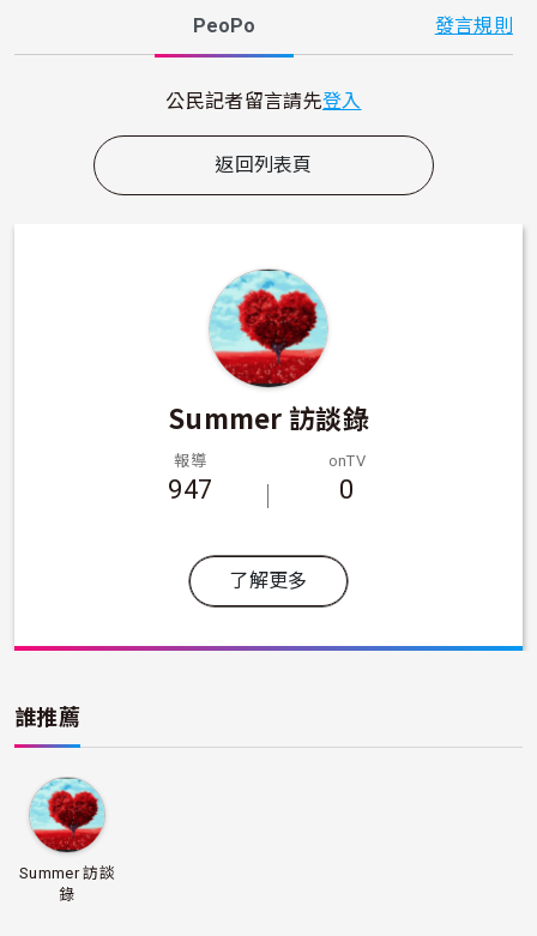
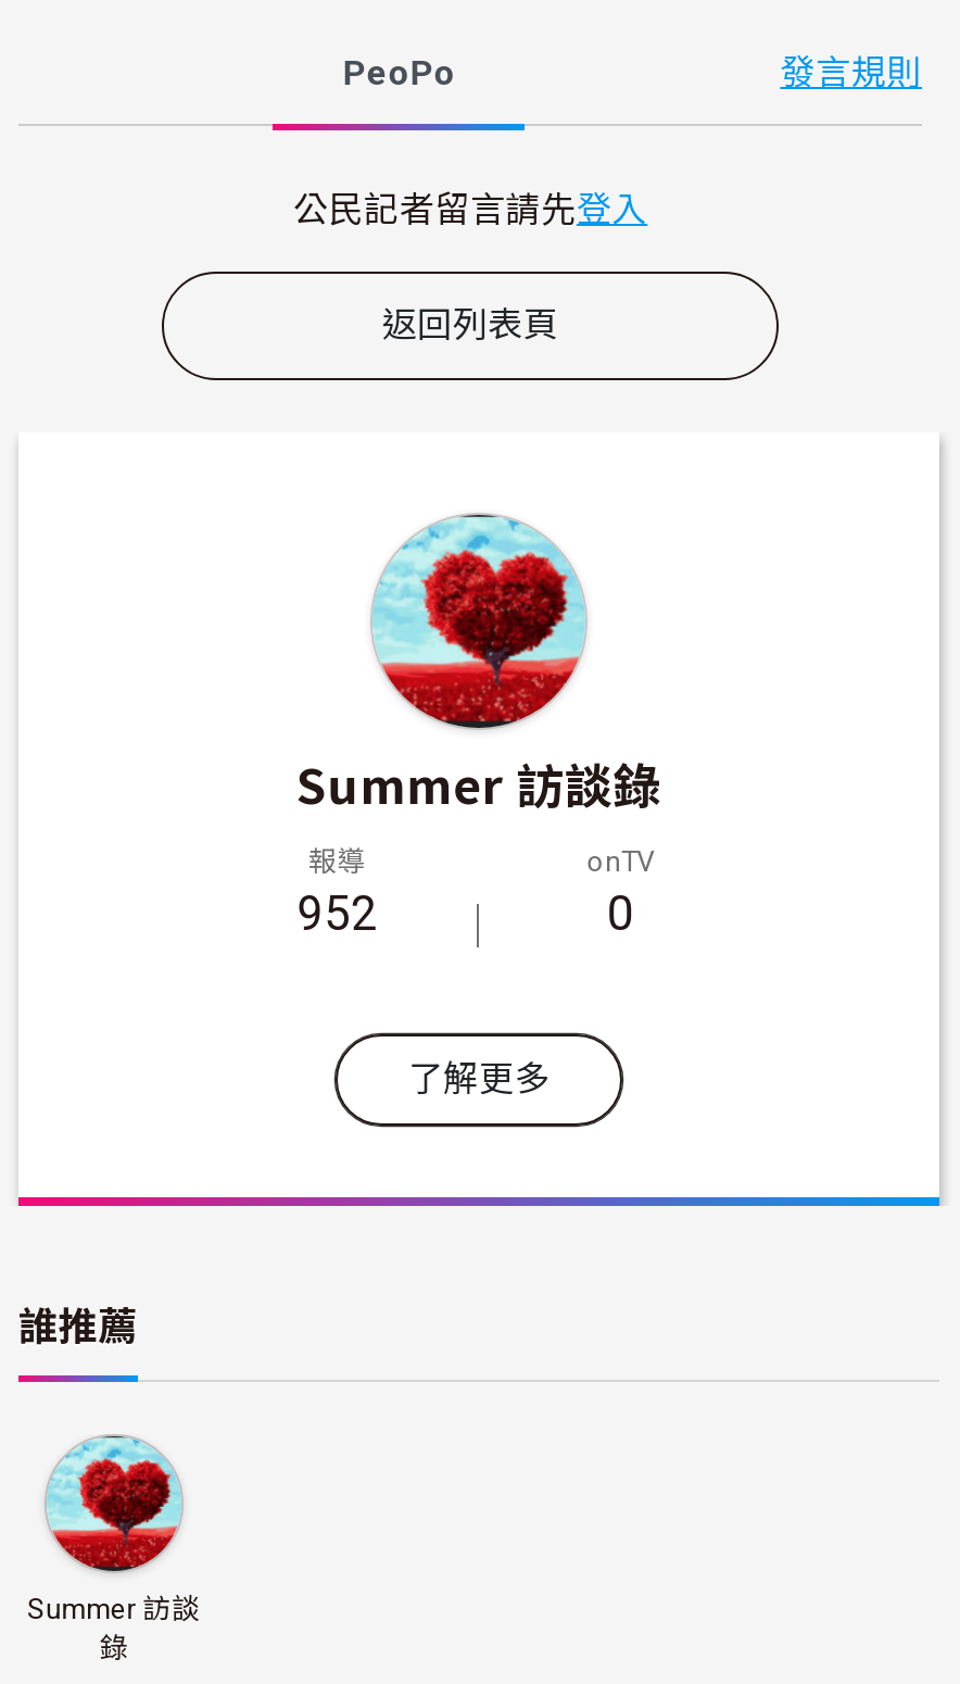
[168,475,212,505] 947 -> [297,887,377,941] 952

